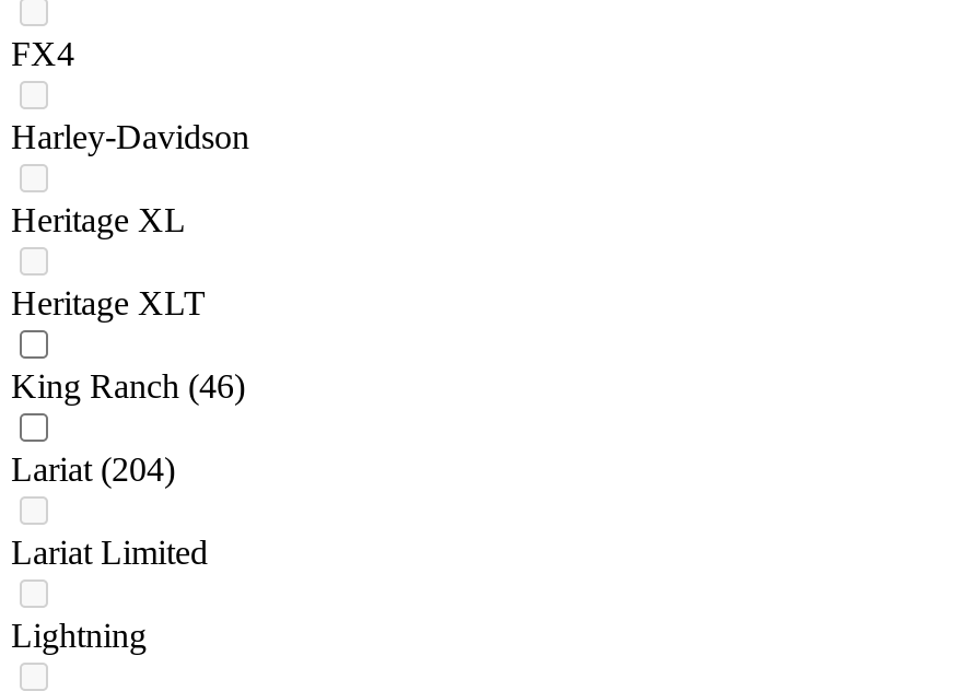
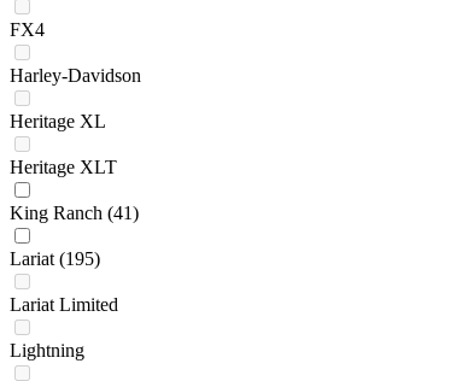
[11,368,245,405] King Ranch (46) -> [10,203,139,224] King Ranch (41)
[11,451,175,489] Lariat (204) -> [10,249,100,269] Lariat (195)

